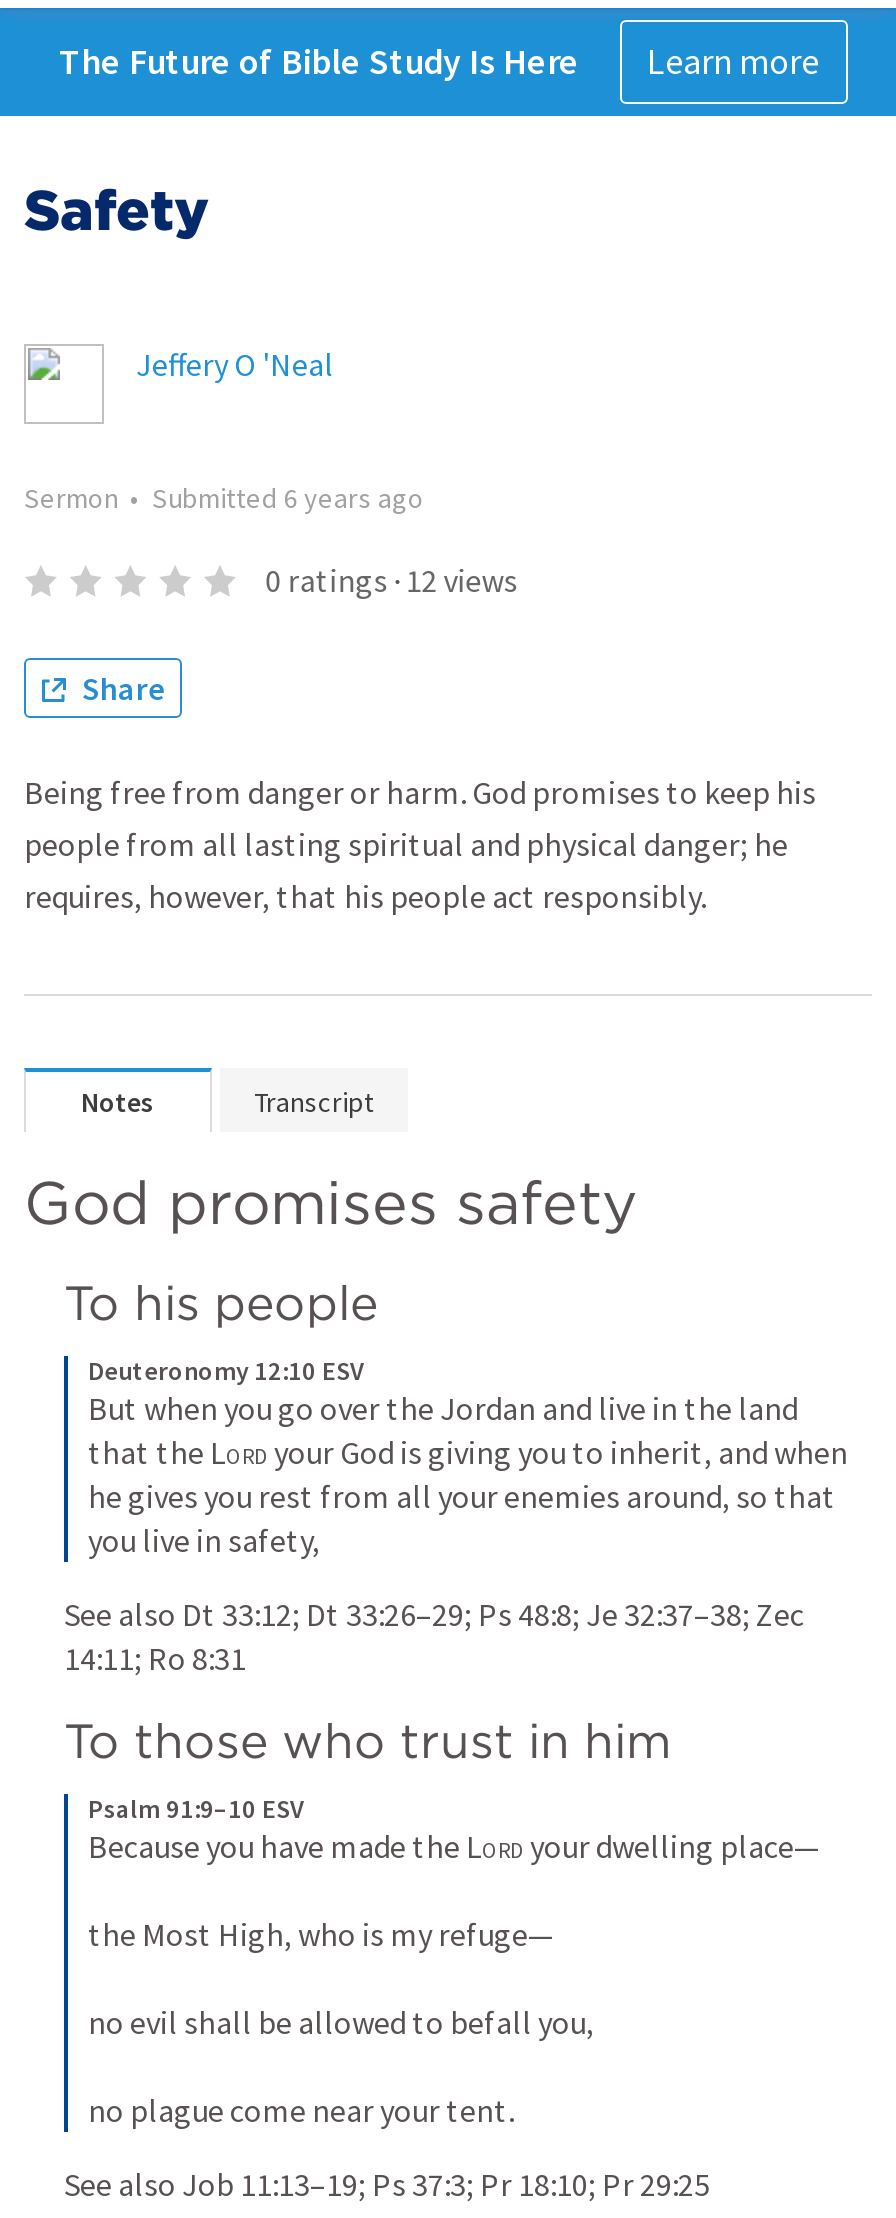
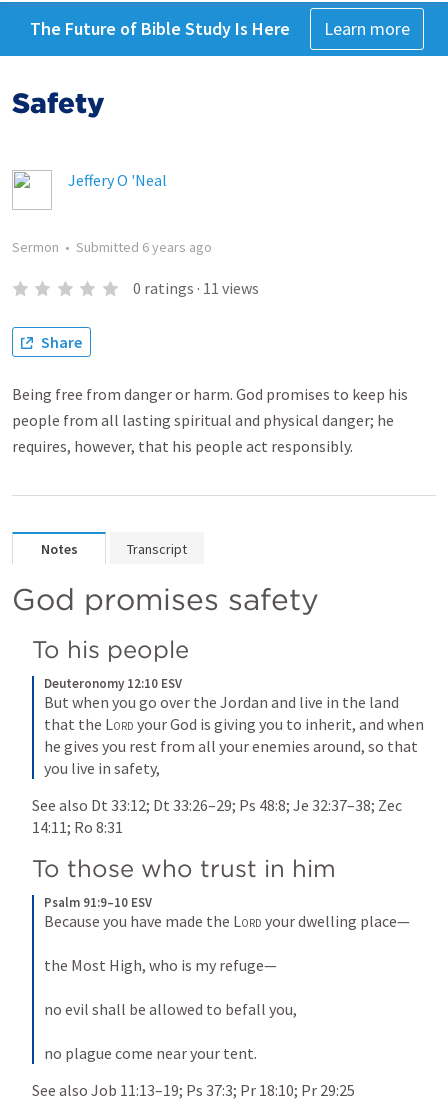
[265,560,517,600] 0 ratings · 12 views -> [133,278,259,298] 0 ratings · 11 views

